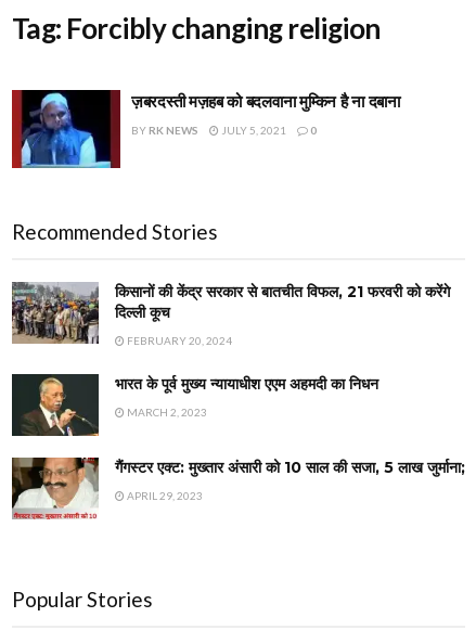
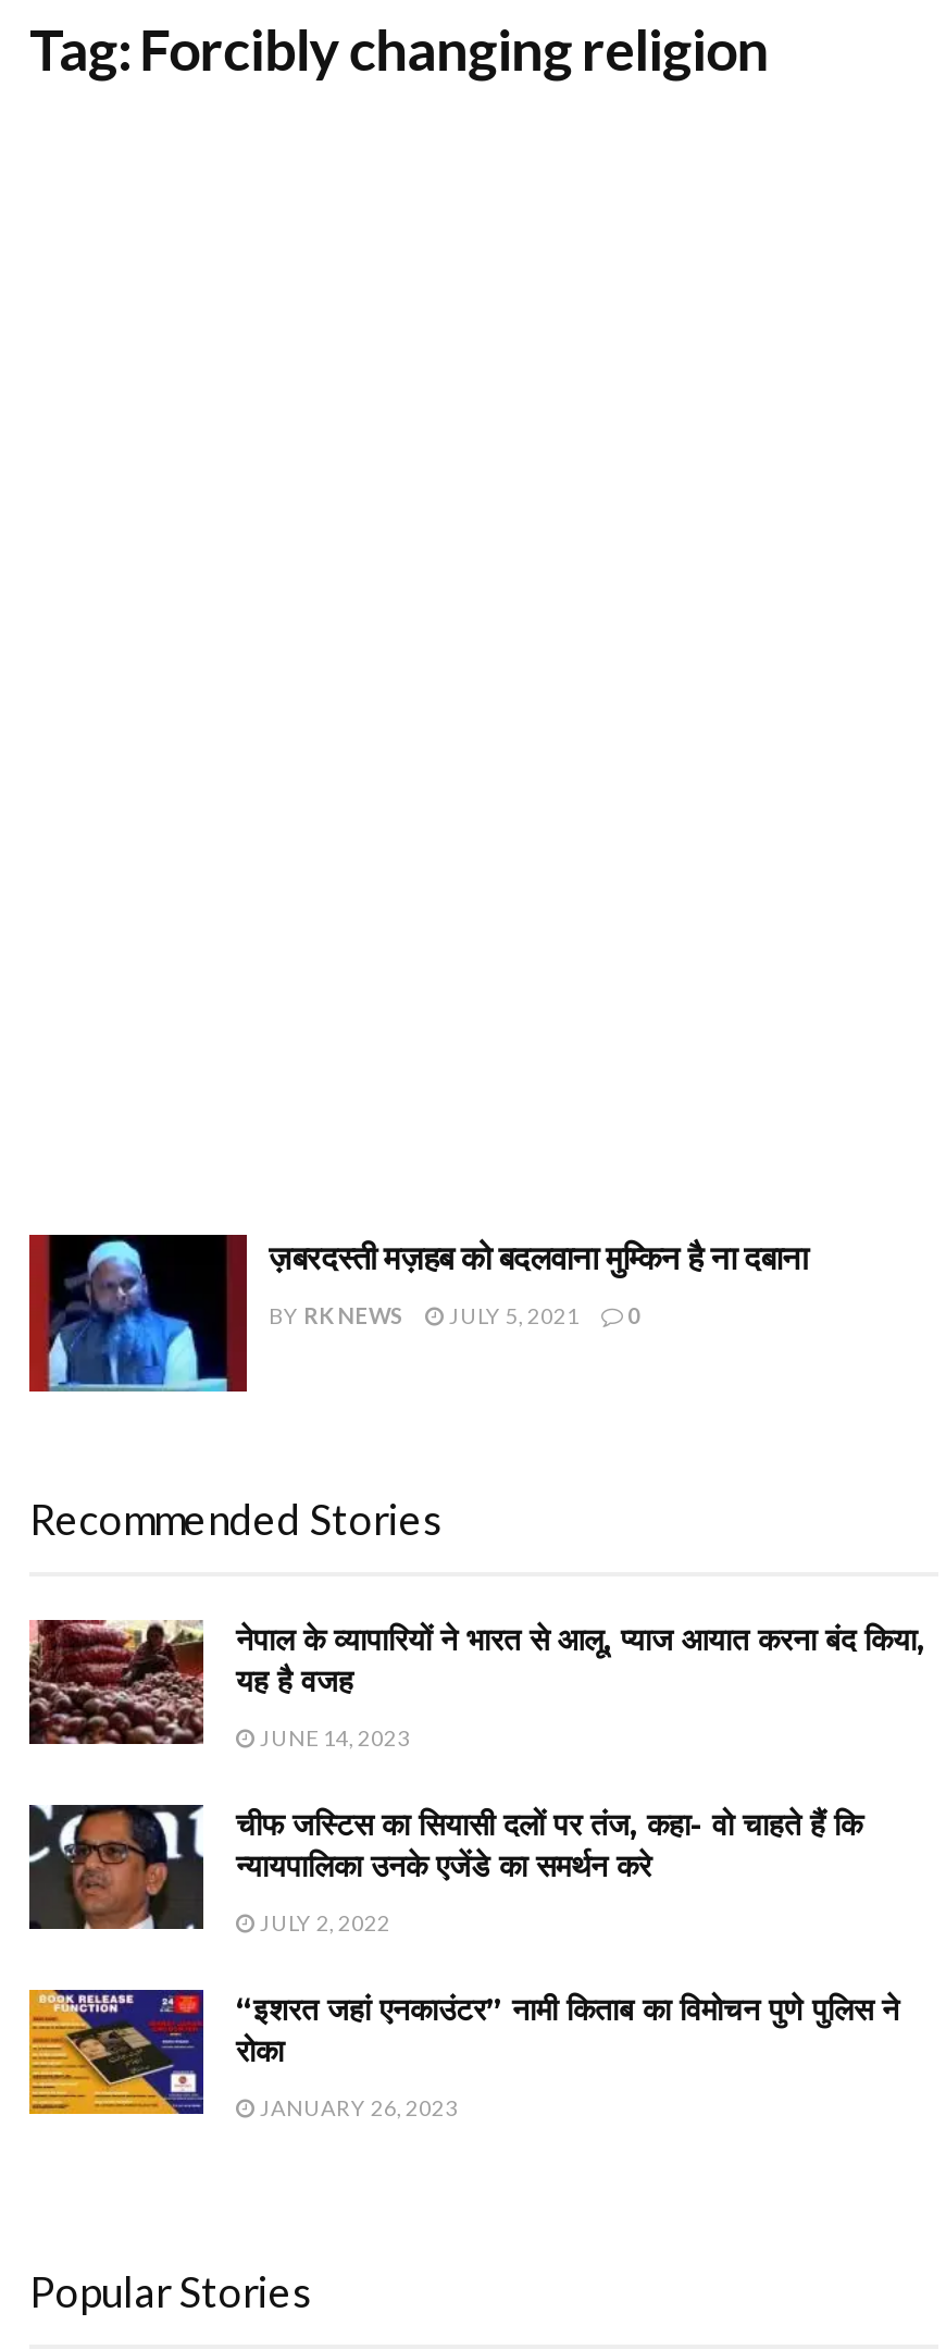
[12,281,450,344] [image] | किसानों की केंद्र सरकार से बातचीत विफल, 21 फरवरी को करेंगे | दिल्ली कूच -> [29,1619,925,1746] [image] | नेपाल के व्यापारियों ने भारत से आलू, प्याज आयात करना बंद किया, | यह है वजह
[125,333,232,346] FEBRUARY 20, 2024 -> [256,1723,410,1749] JUNE 14, 2023
[14,373,378,437] [image] | भारत के पूर्व मुख्य न्यायाधीश एएम अहमदी का निधन -> [29,1804,862,1931] [image] | चीफ जस्टिस का सियासी दलों पर तंज, कहा- वो चाहते हैं कि | न्यायपालिका उनके एजेंडे का समर्थन करे
[125,405,207,418] MARCH 2, 2023 -> [256,1908,390,1934] JULY 2, 2022
[11,457,465,520] [image] | गैंगस्टर एक्ट: मुख्तार अंसारी को 10 साल की सजा, 5 लाख जुर्माना; -> [27,1988,899,2118] [image] | “इशरत जहां एनकाउंटर” नामी किताब का विमोचन पुणे पुलिस ने | रोका
[125,489,203,502] APRIL 29, 2023 -> [256,2093,458,2119] JANUARY 26, 2023

